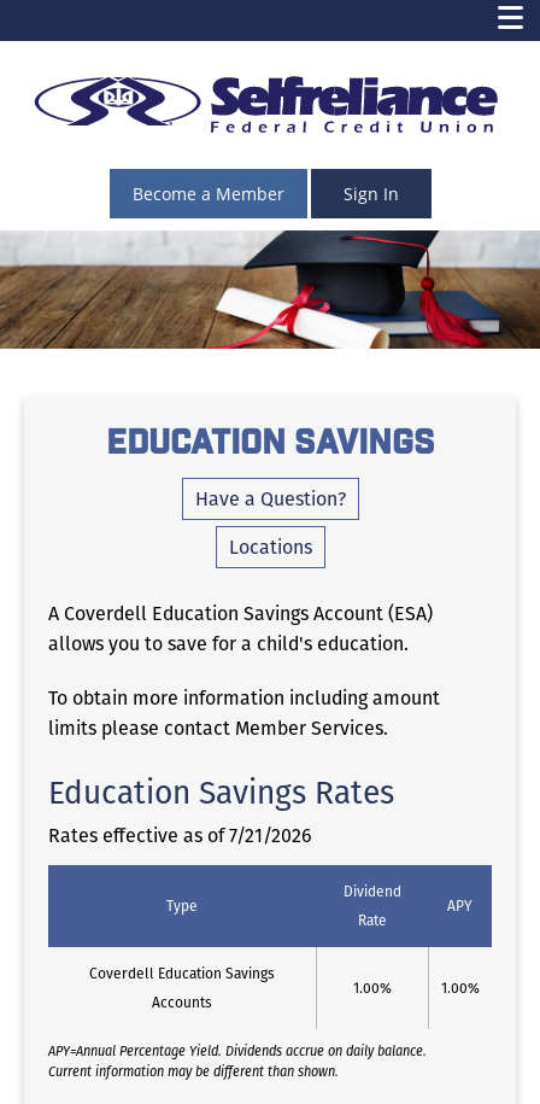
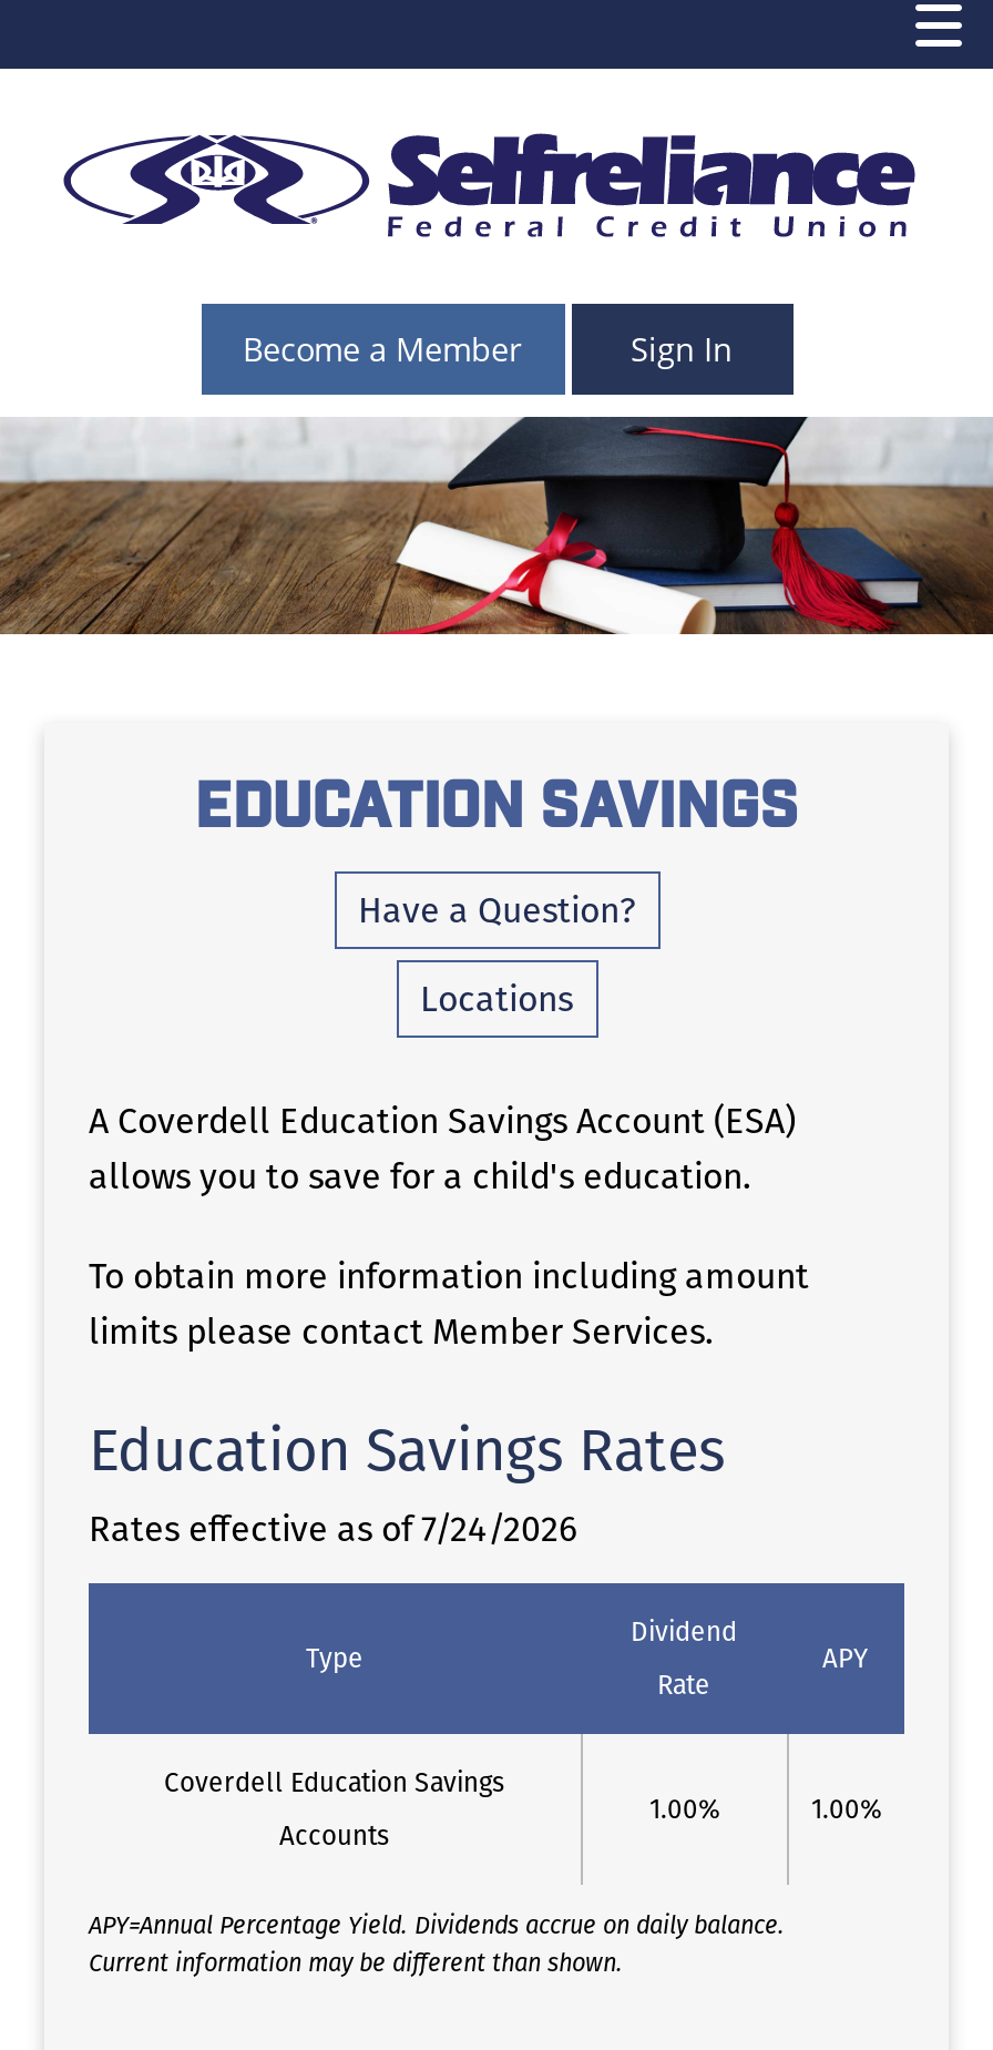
[48,824,312,847] Rates effective as of 7/21/2026 -> [89,1508,579,1550] Rates effective as of 7/24/2026

